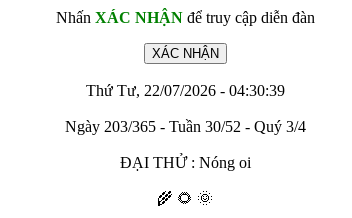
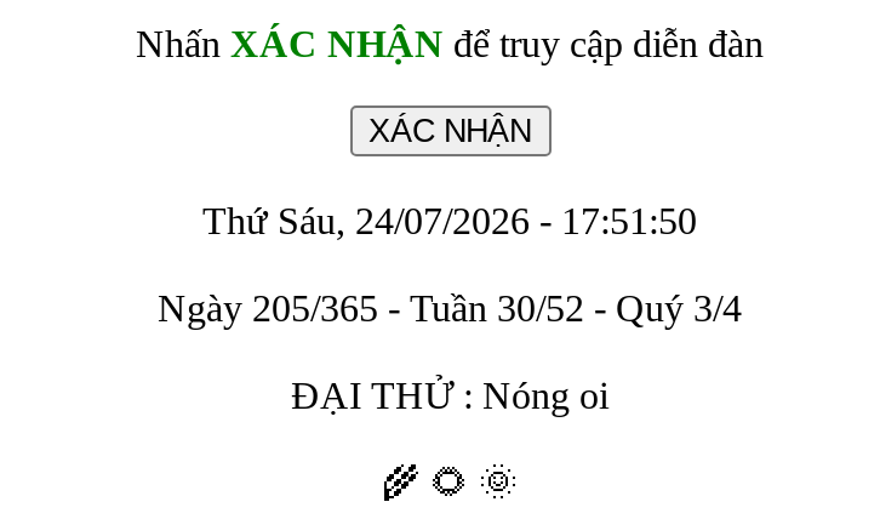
[85,82,284,99] Thứ Tư, 22/07/2026 - 04:30:39 -> [202,200,697,241] Thứ Sáu, 24/07/2026 - 17:51:50
[64,118,305,135] Ngày 203/365 - Tuần 30/52 - Quý 3/4 -> [158,287,742,329] Ngày 205/365 - Tuần 30/52 - Quý 3/4

